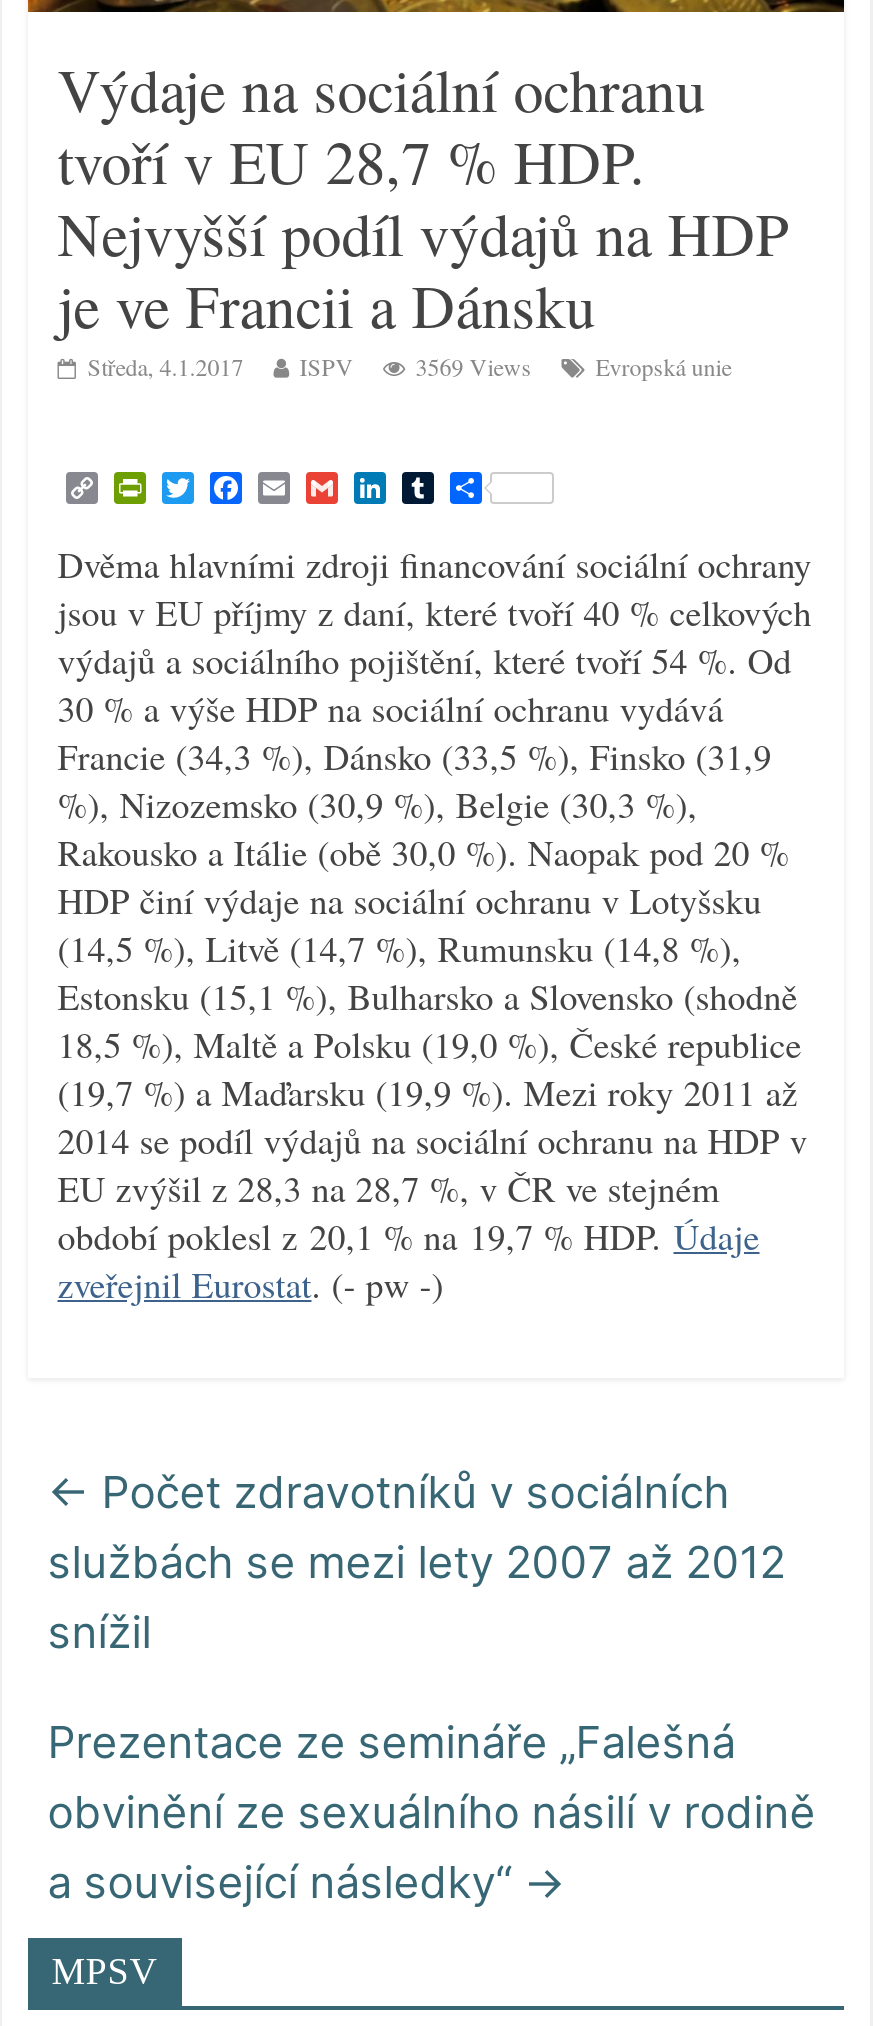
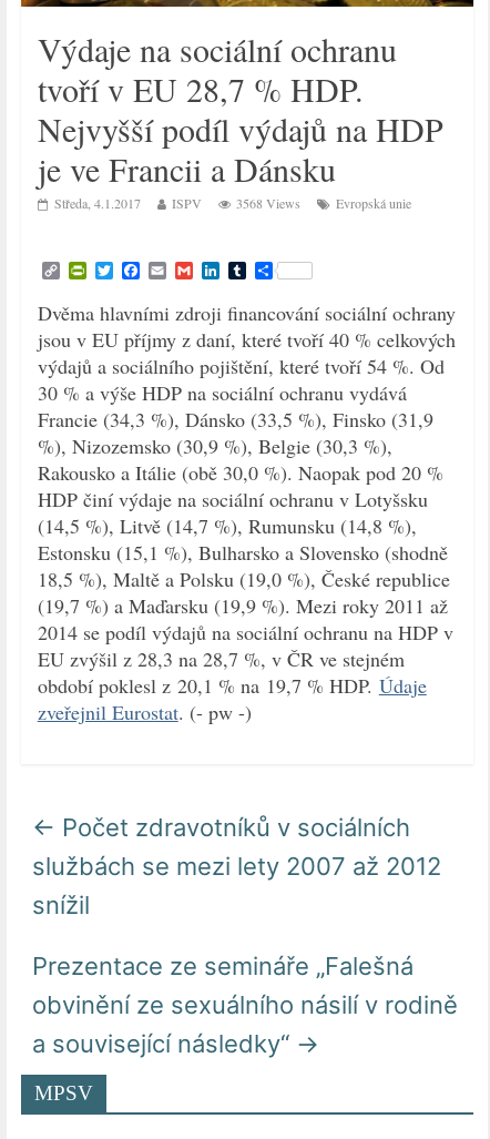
[88,350,732,382] Středa, 4.1.2017 ISPV 3569 Views Evropská unie -> [54,194,411,212] Středa, 4.1.2017 ISPV 3568 Views Evropská unie

